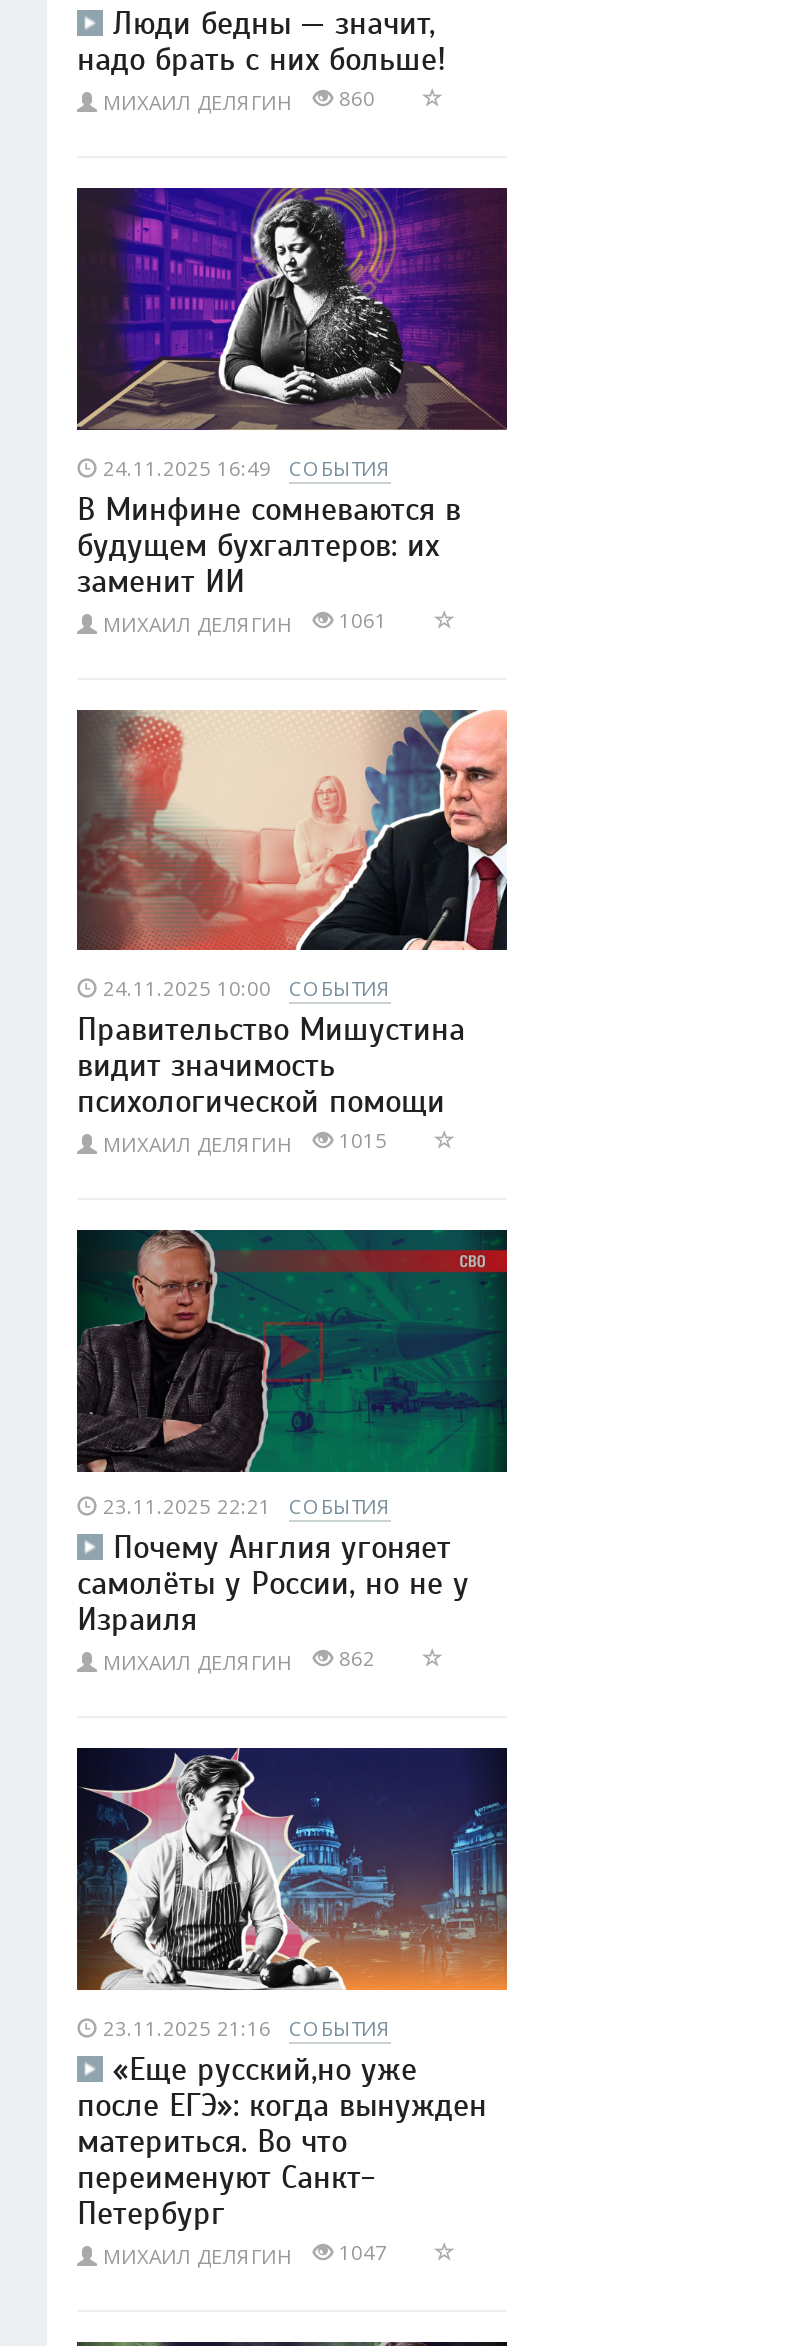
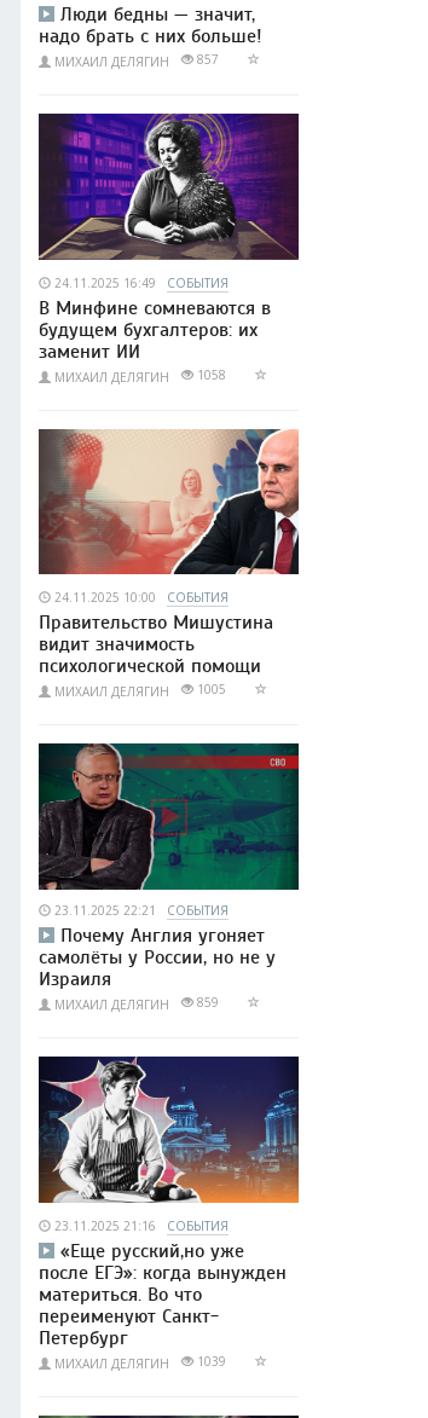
[103,84,387,116] МИХАИЛ ДЕЛЯГИН 860 -> [54,51,226,70] МИХАИЛ ДЕЛЯГИН 857
[103,606,399,638] МИХАИЛ ДЕЛЯГИН 1061 -> [54,366,233,385] МИХАИЛ ДЕЛЯГИН 1058
[103,1127,399,1159] МИХАИЛ ДЕЛЯГИН 1015 -> [54,681,233,700] МИХАИЛ ДЕЛЯГИН 1005
[103,1644,387,1676] МИХАИЛ ДЕЛЯГИН 862 -> [54,994,226,1013] МИХАИЛ ДЕЛЯГИН 859
[103,2237,399,2269] МИХАИЛ ДЕЛЯГИН 1047 -> [54,1352,233,1372] МИХАИЛ ДЕЛЯГИН 1039

